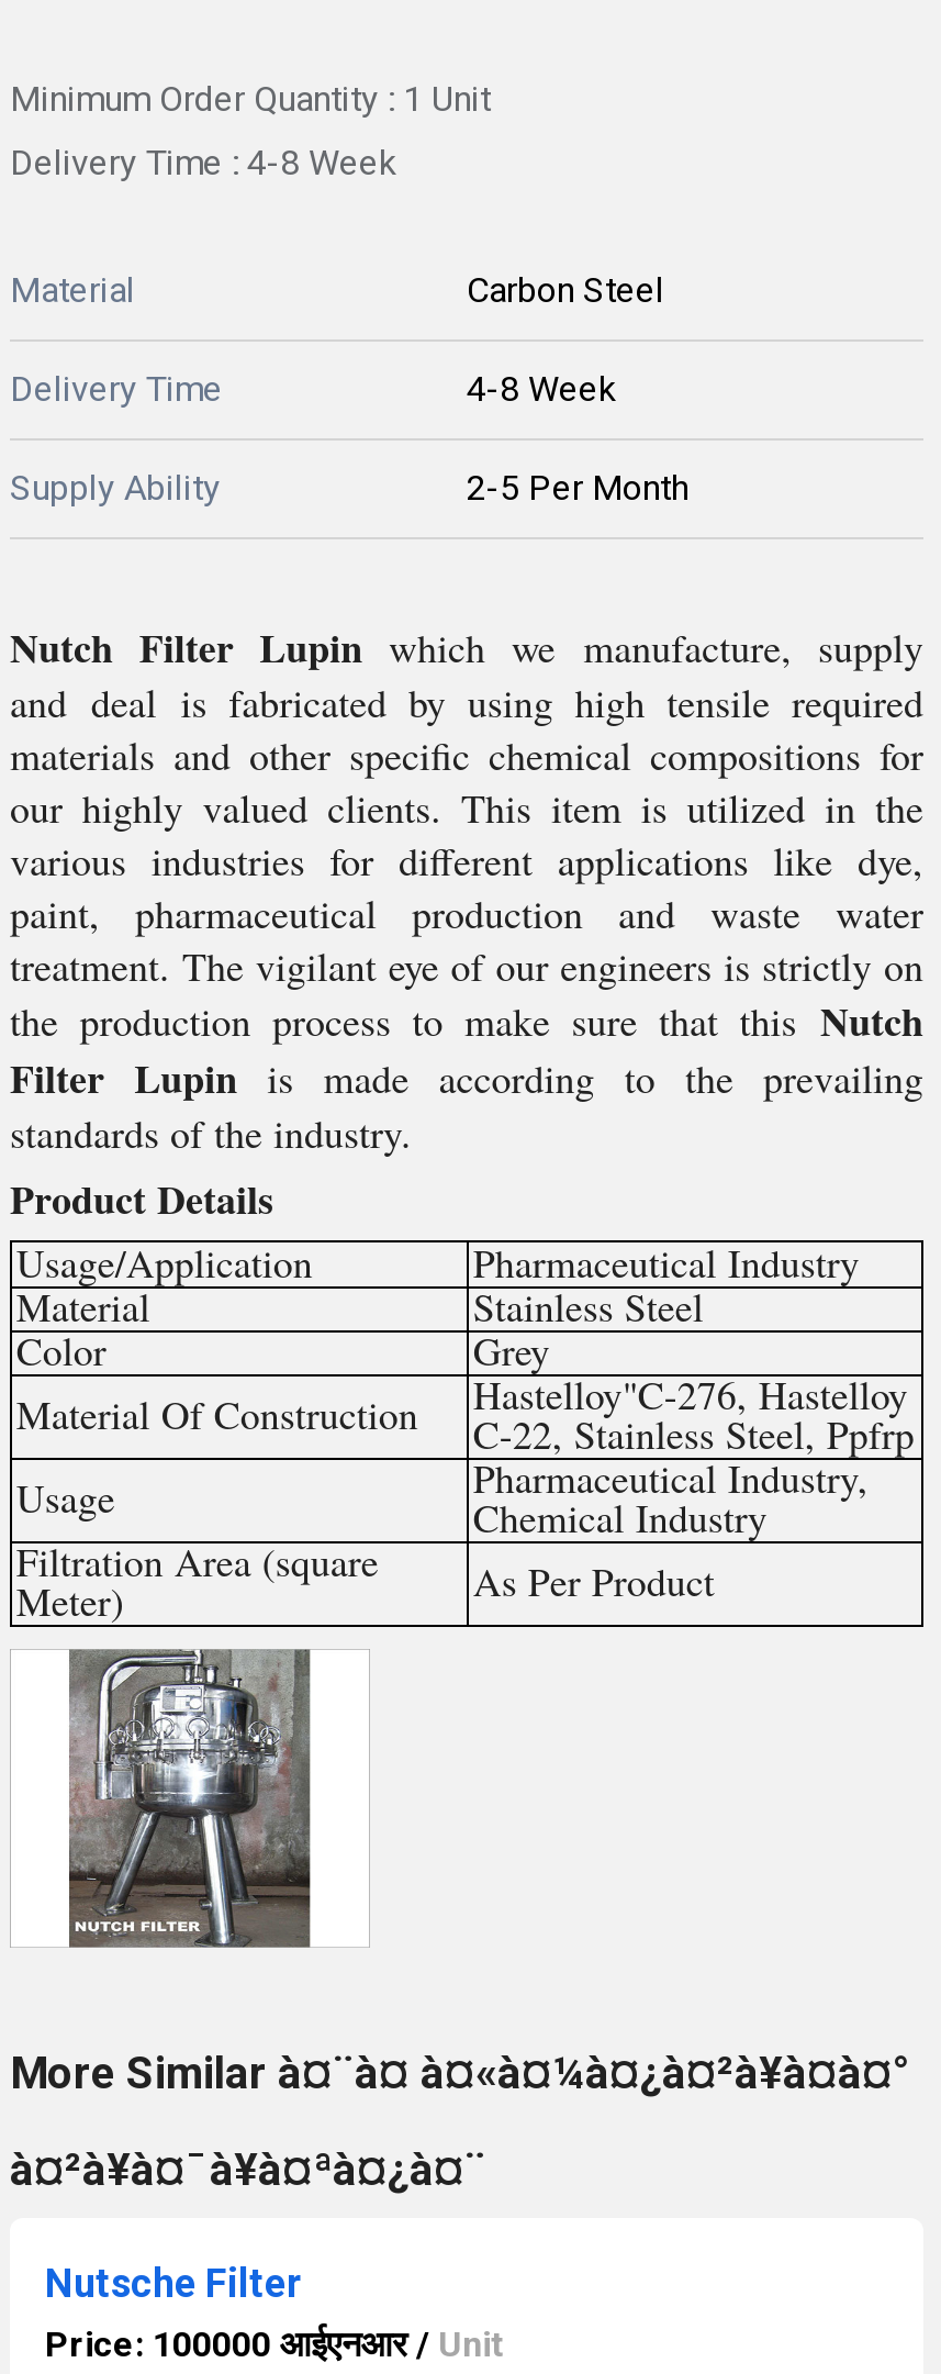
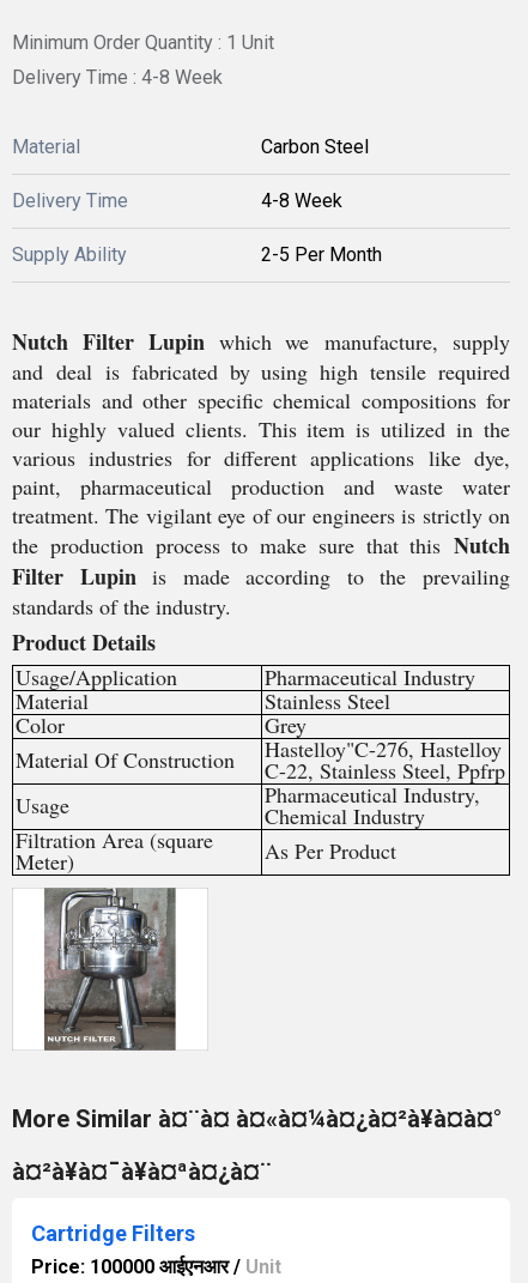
[45,2259,302,2305] Nutsche Filter -> [31,1220,195,1246] Cartridge Filters

